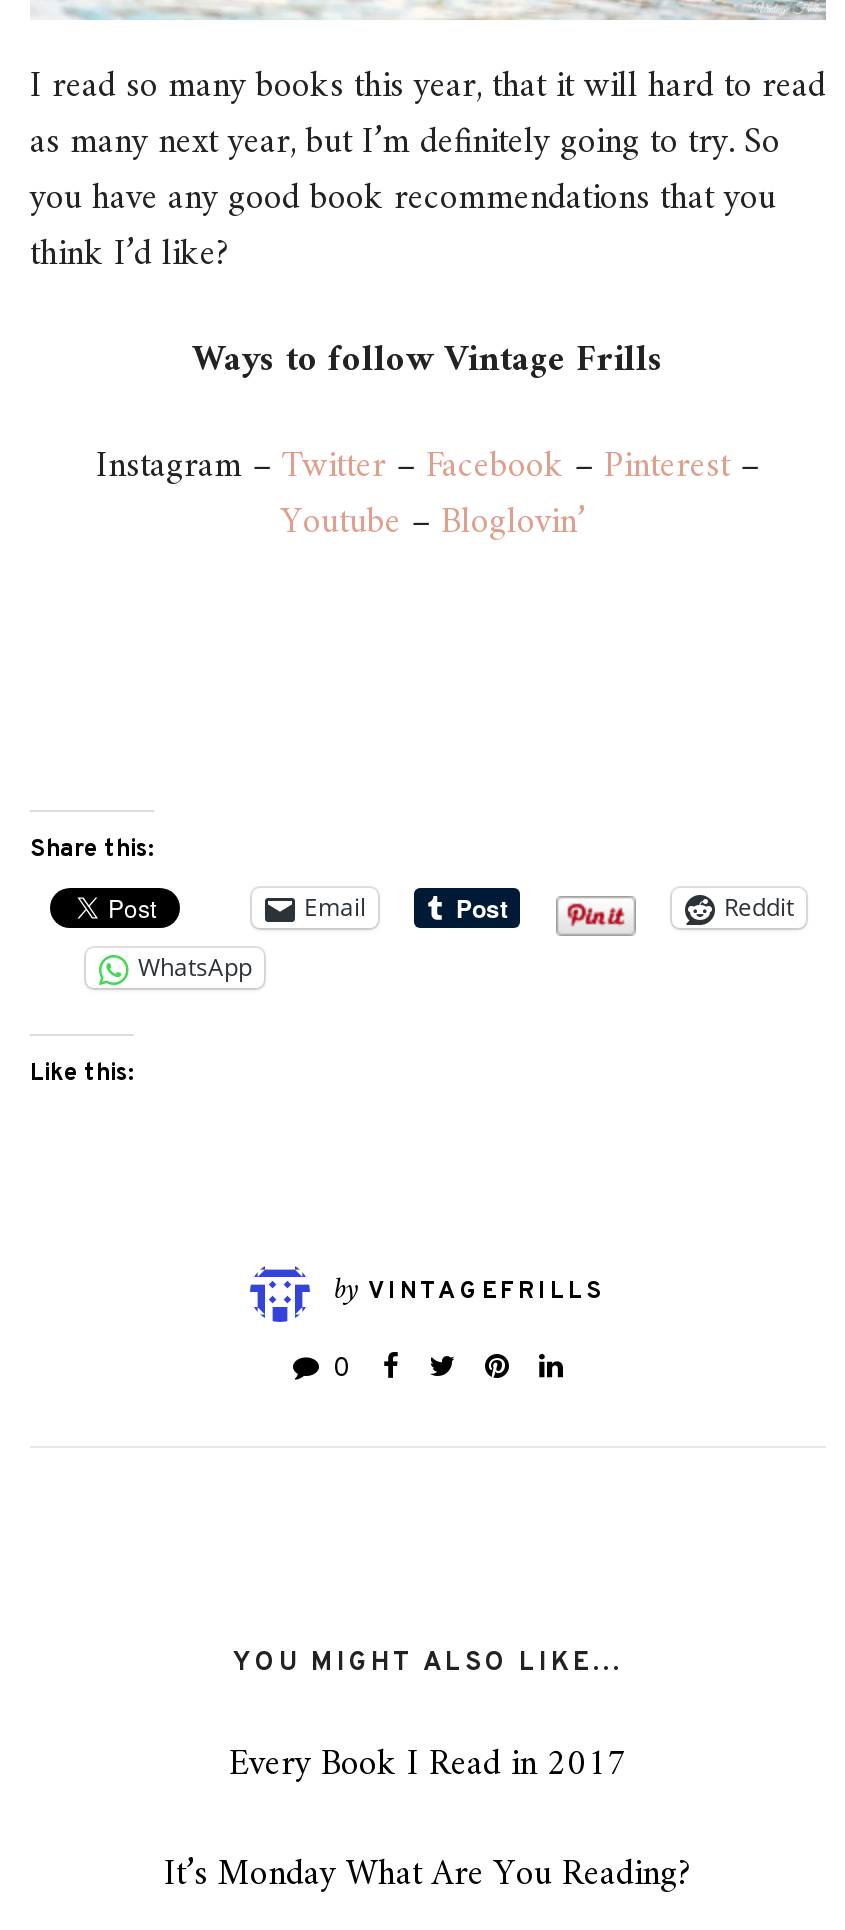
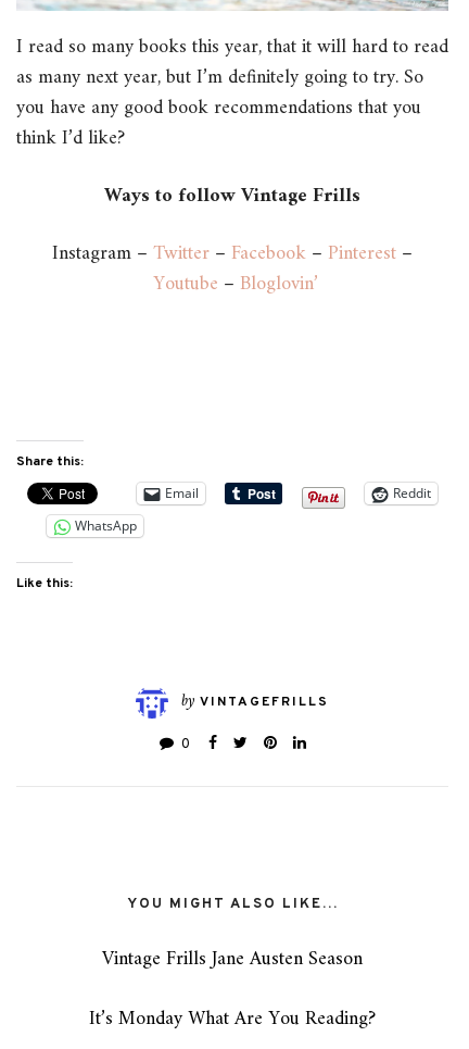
[229,1734,627,1796] Every Book I Read in 2017 -> [102,942,363,976] Vintage Frills Jane Austen Season

